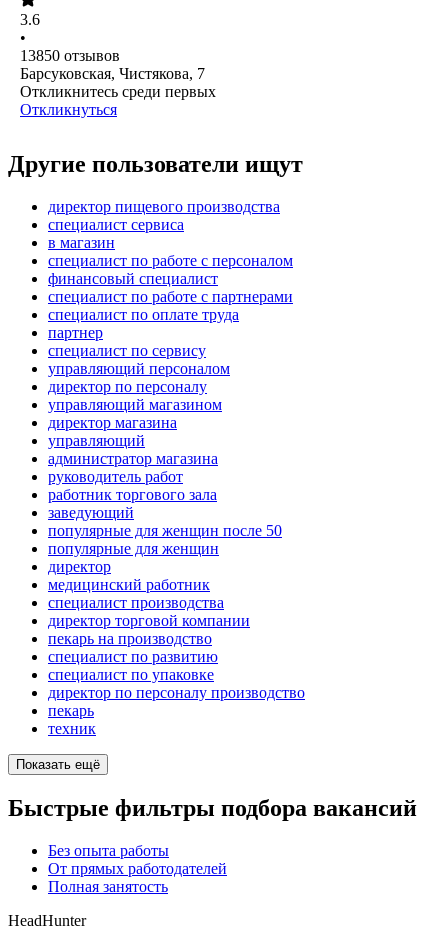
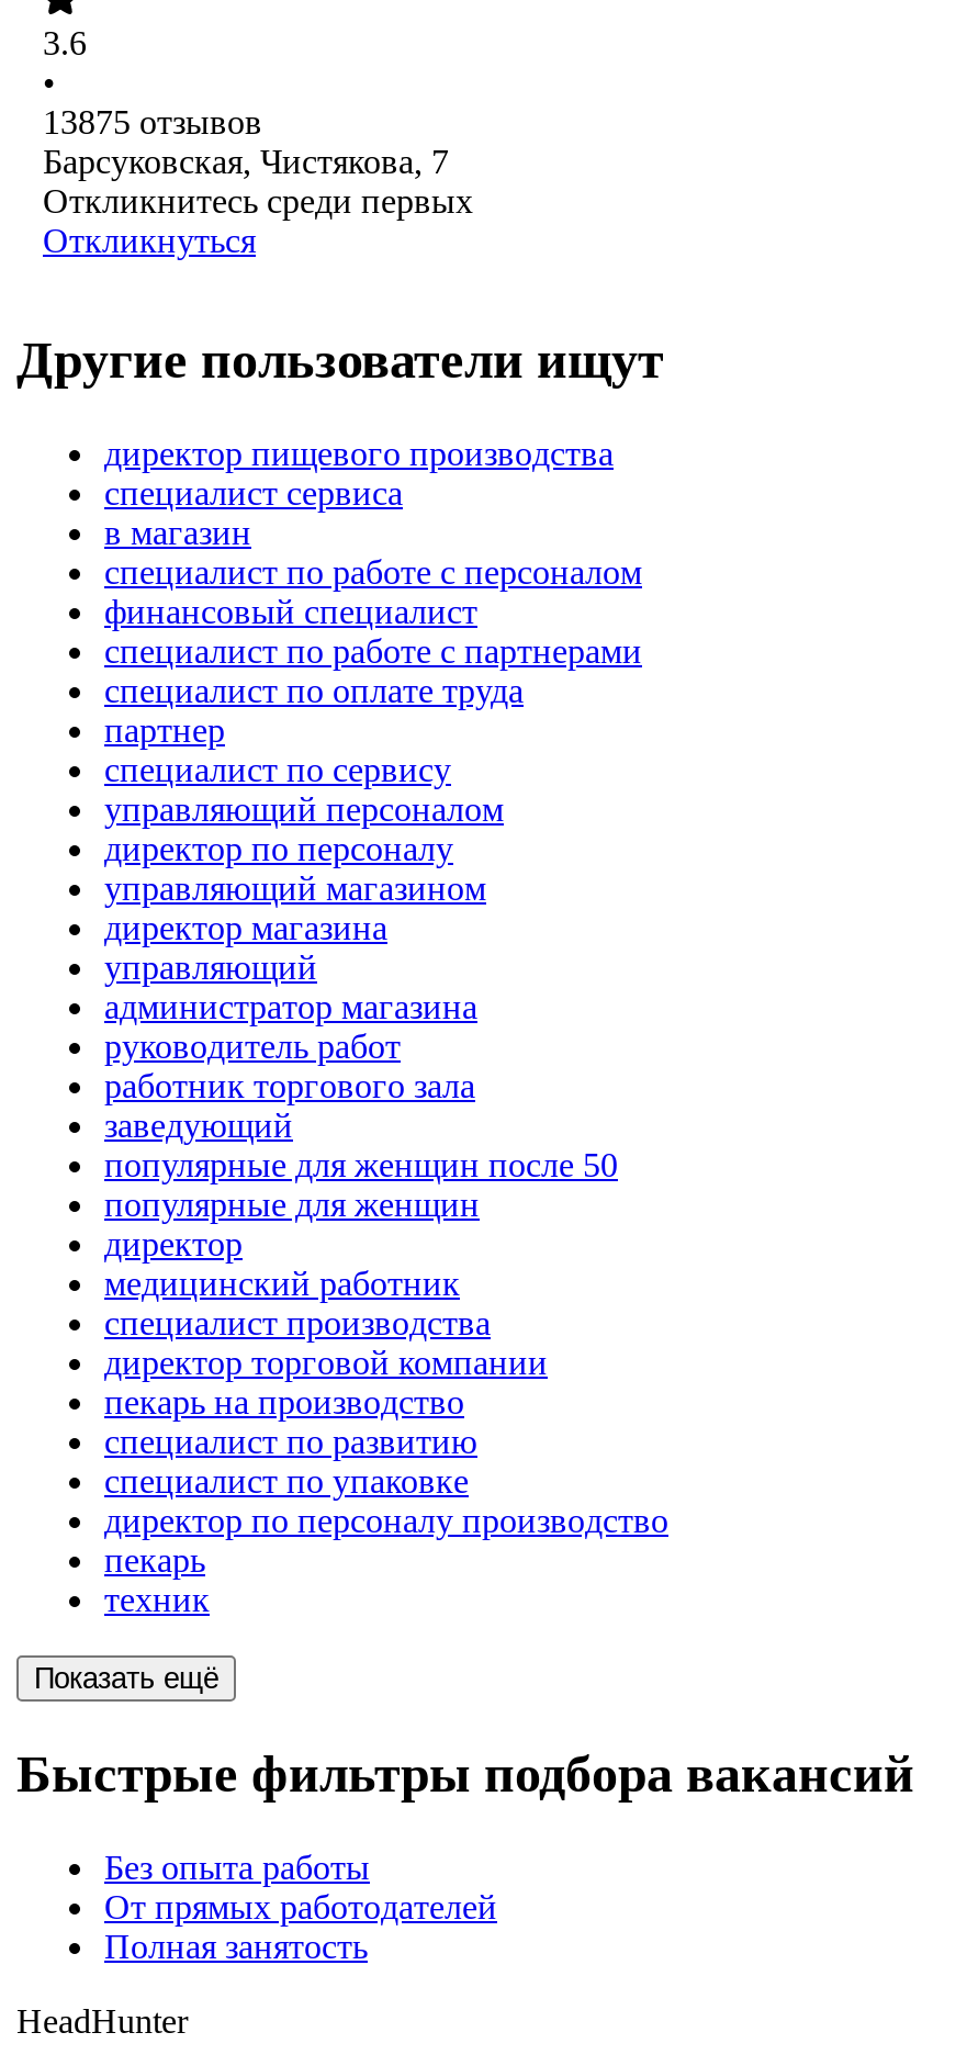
[20,47,120,64] 13850 отзывов -> [43,104,262,142] 13875 отзывов

